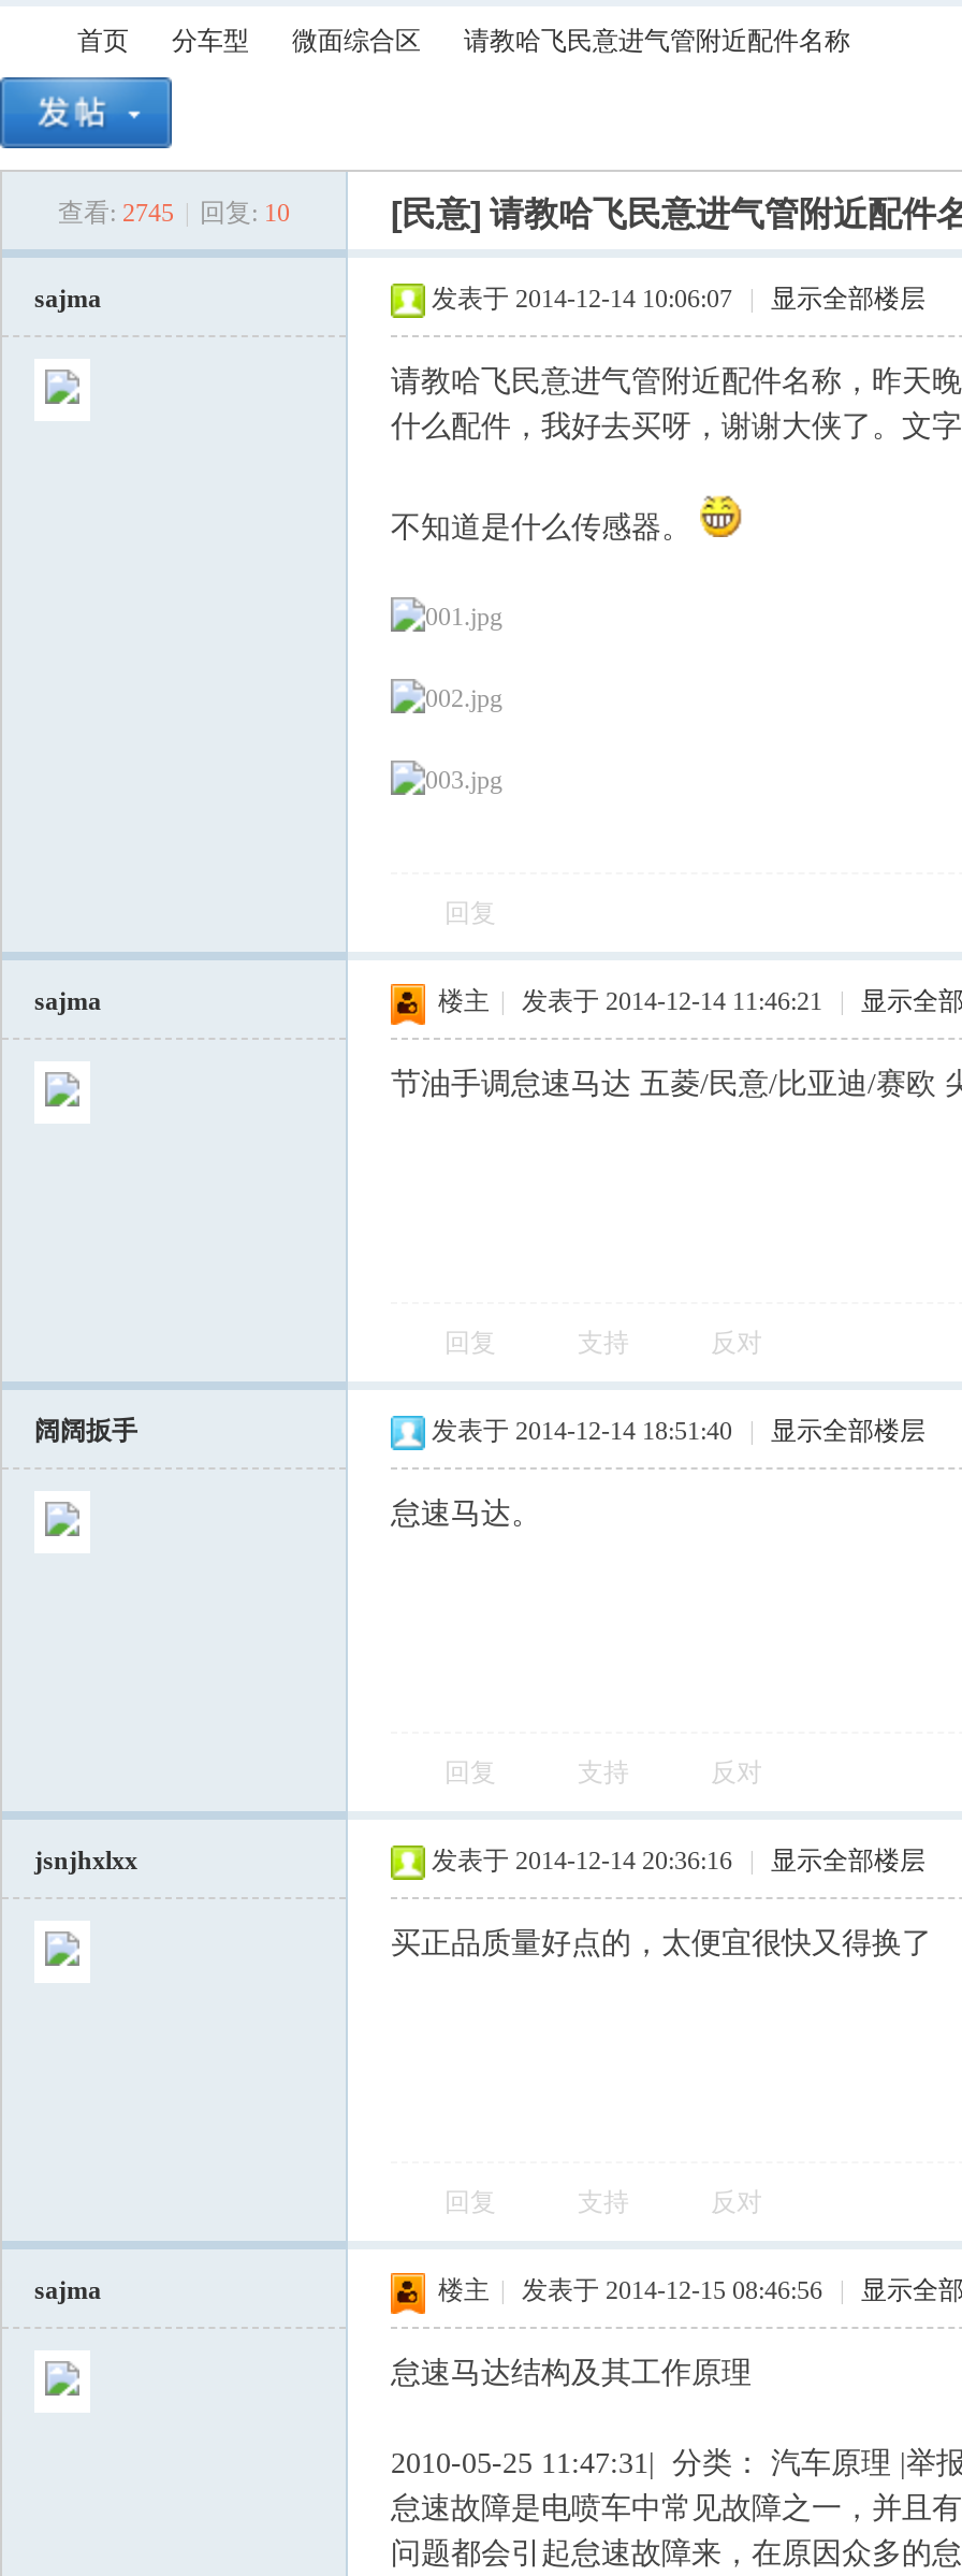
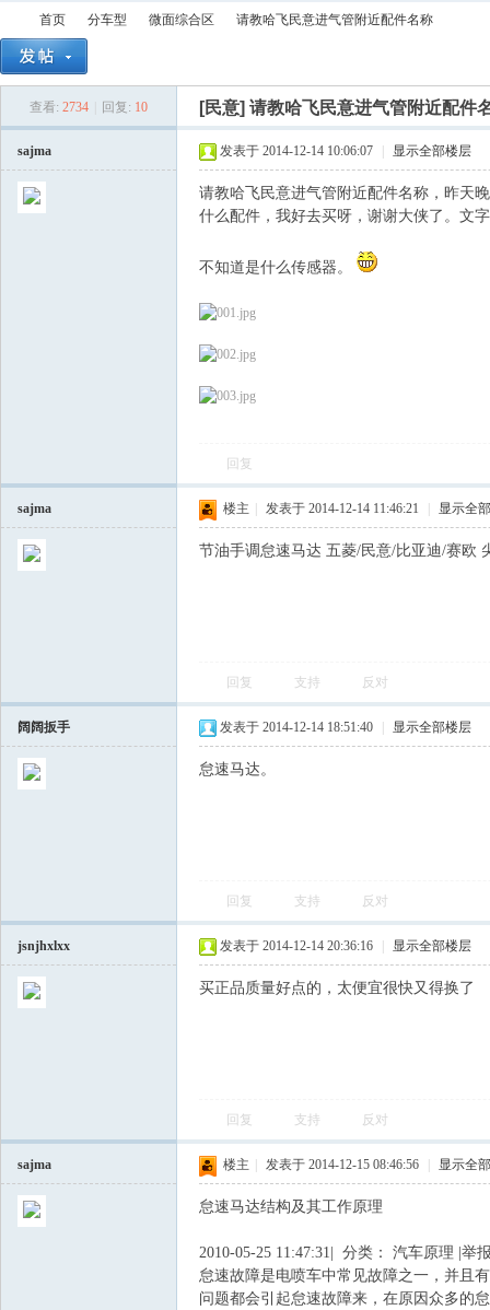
[58,198,174,228] 查看: 2745 -> [30,100,89,115] 查看: 2734

